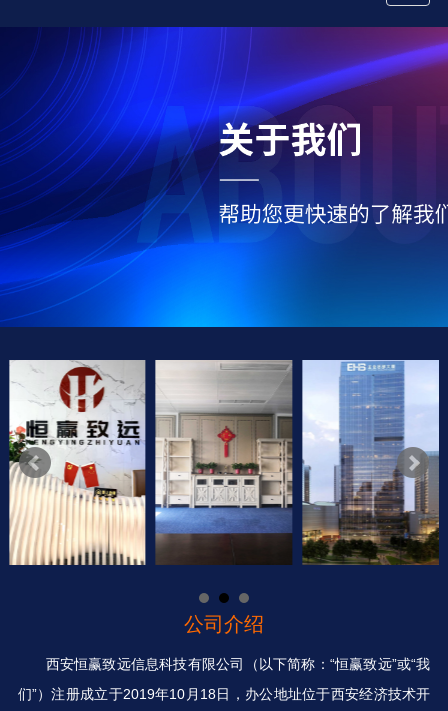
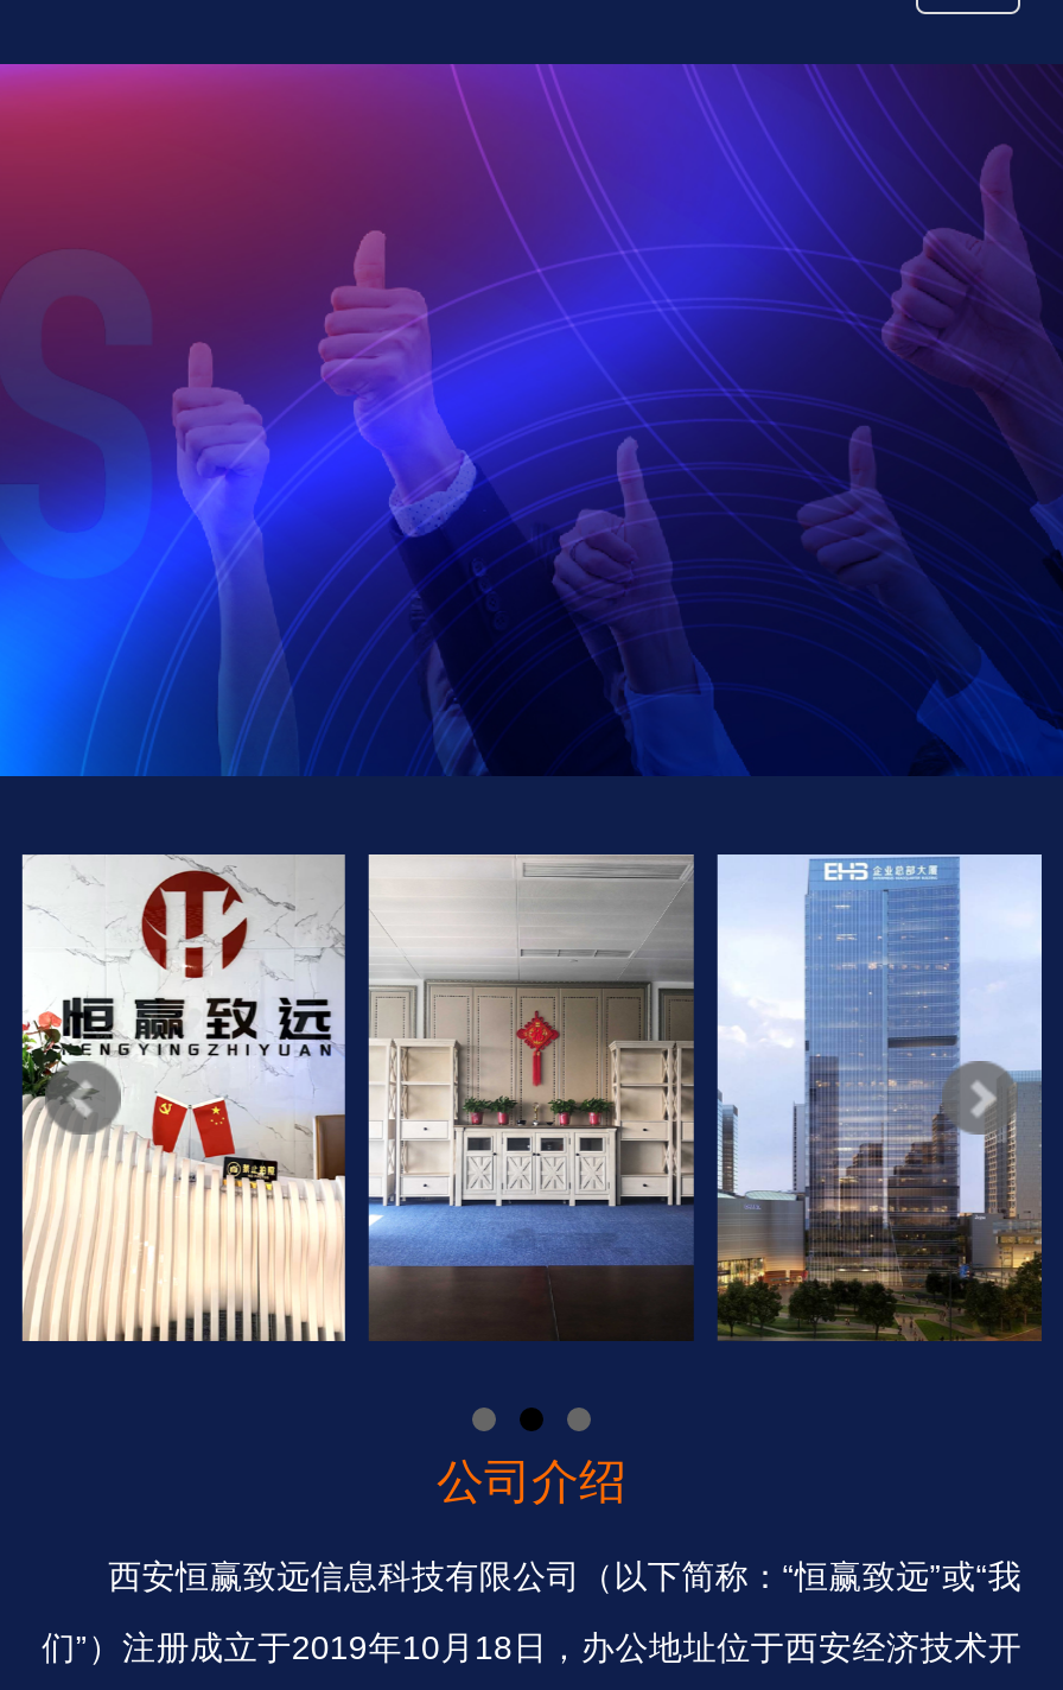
[3,26,445,328] [image] -> [7,62,1056,776] [image]

